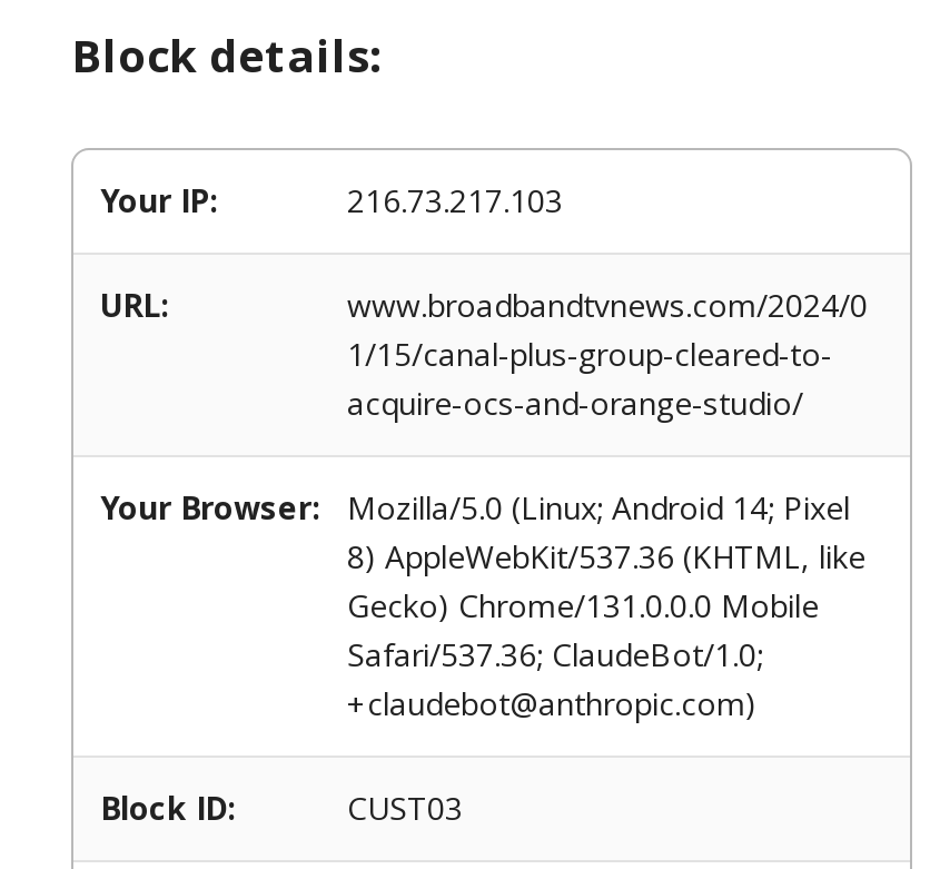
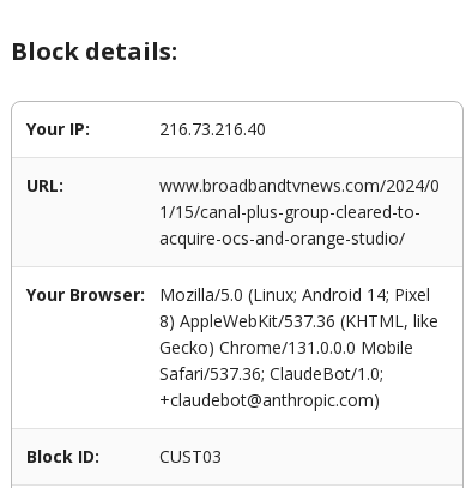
[347,179,563,221] 216.73.217.103 -> [159,118,266,140] 216.73.216.40

